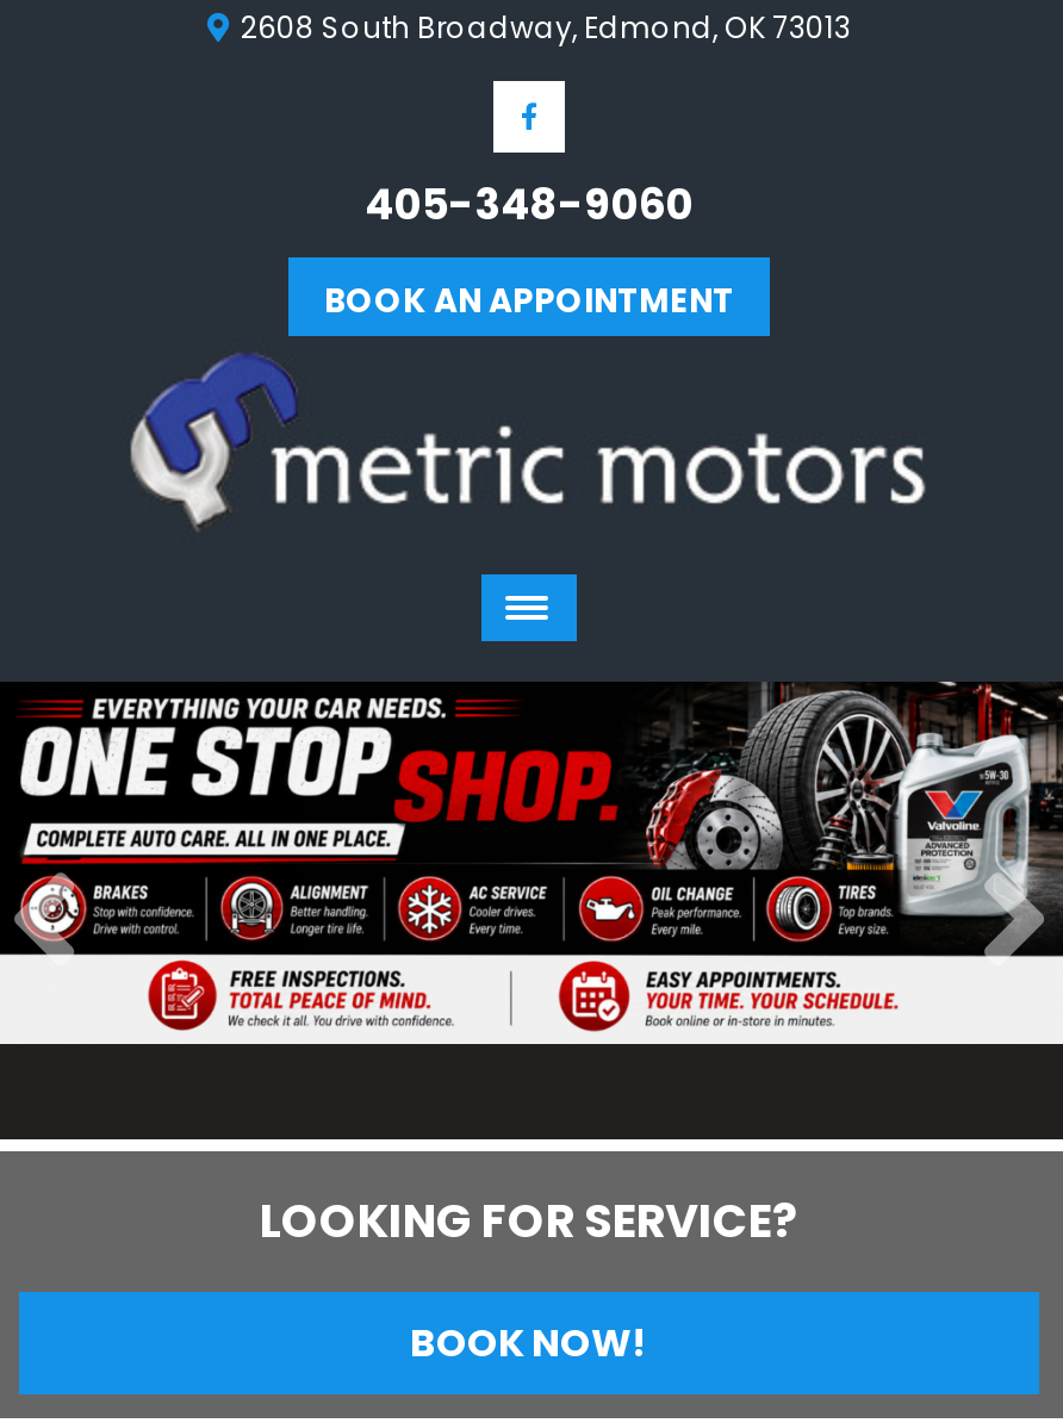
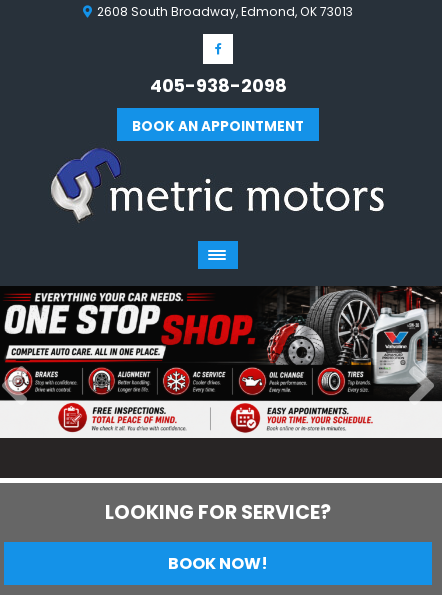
[365,174,694,234] 405-348-9060 -> [149,73,286,98] 405-938-2098

